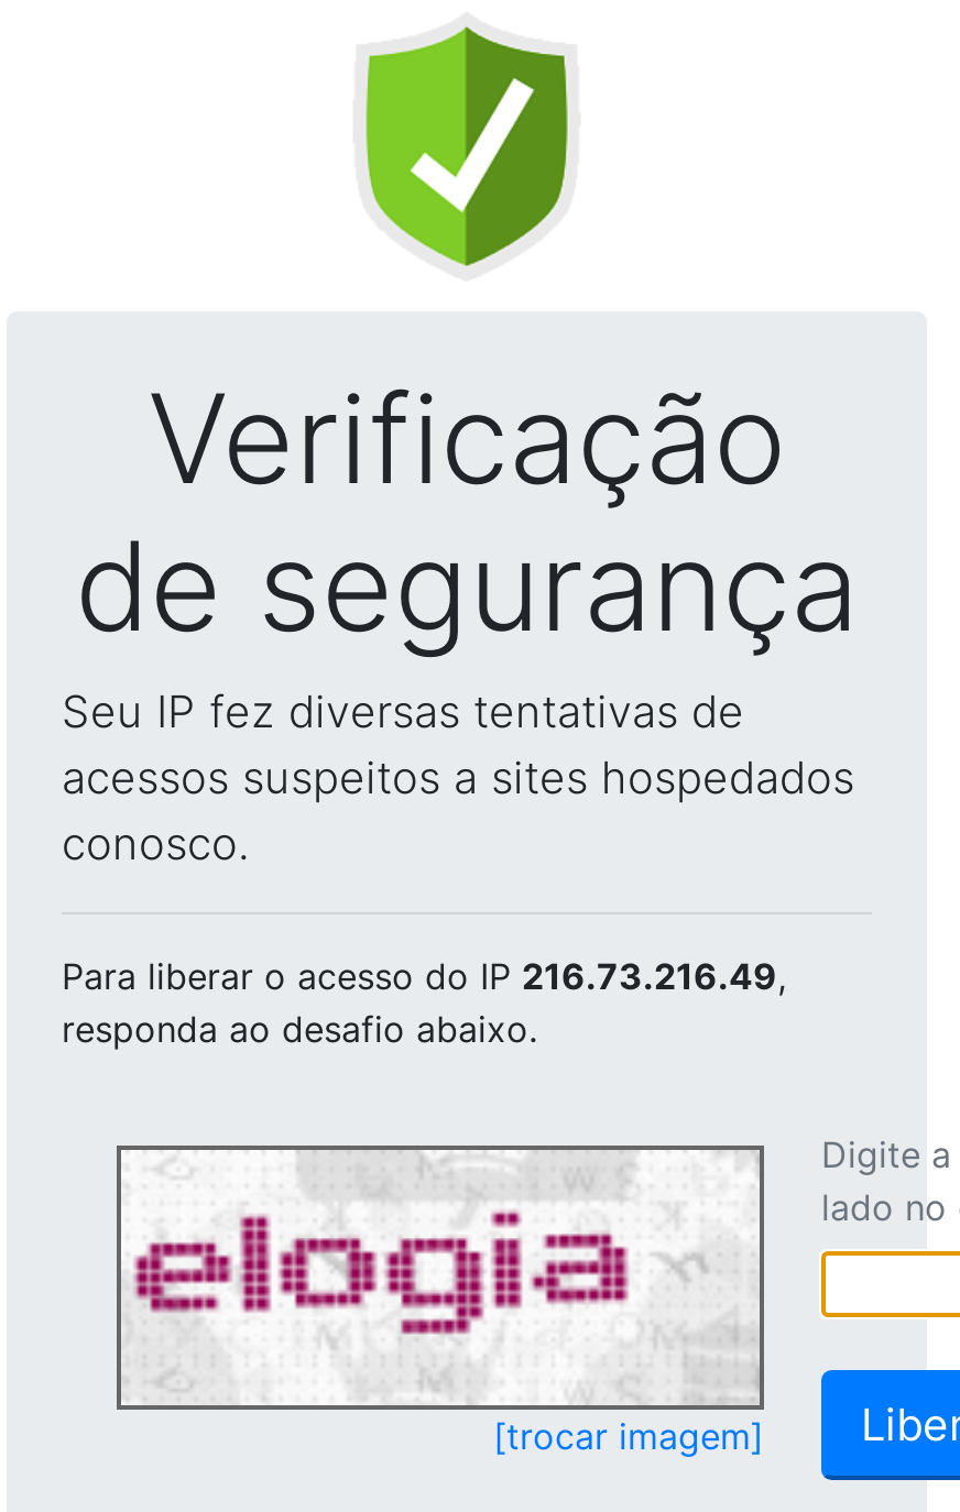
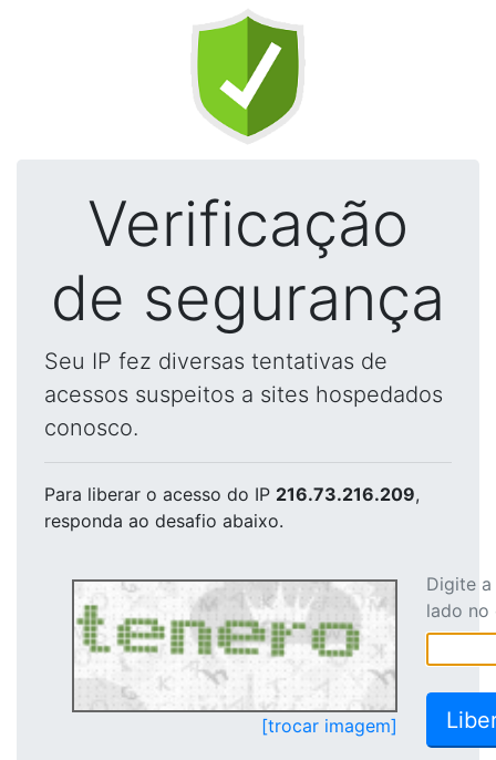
[62,954,786,998] Para liberar o acesso do IP 216.73.216.49, -> [44,483,420,505] Para liberar o acesso do IP 216.73.216.209,
[126,1154,713,1401] [image] -> [76,589,387,709] [image]

